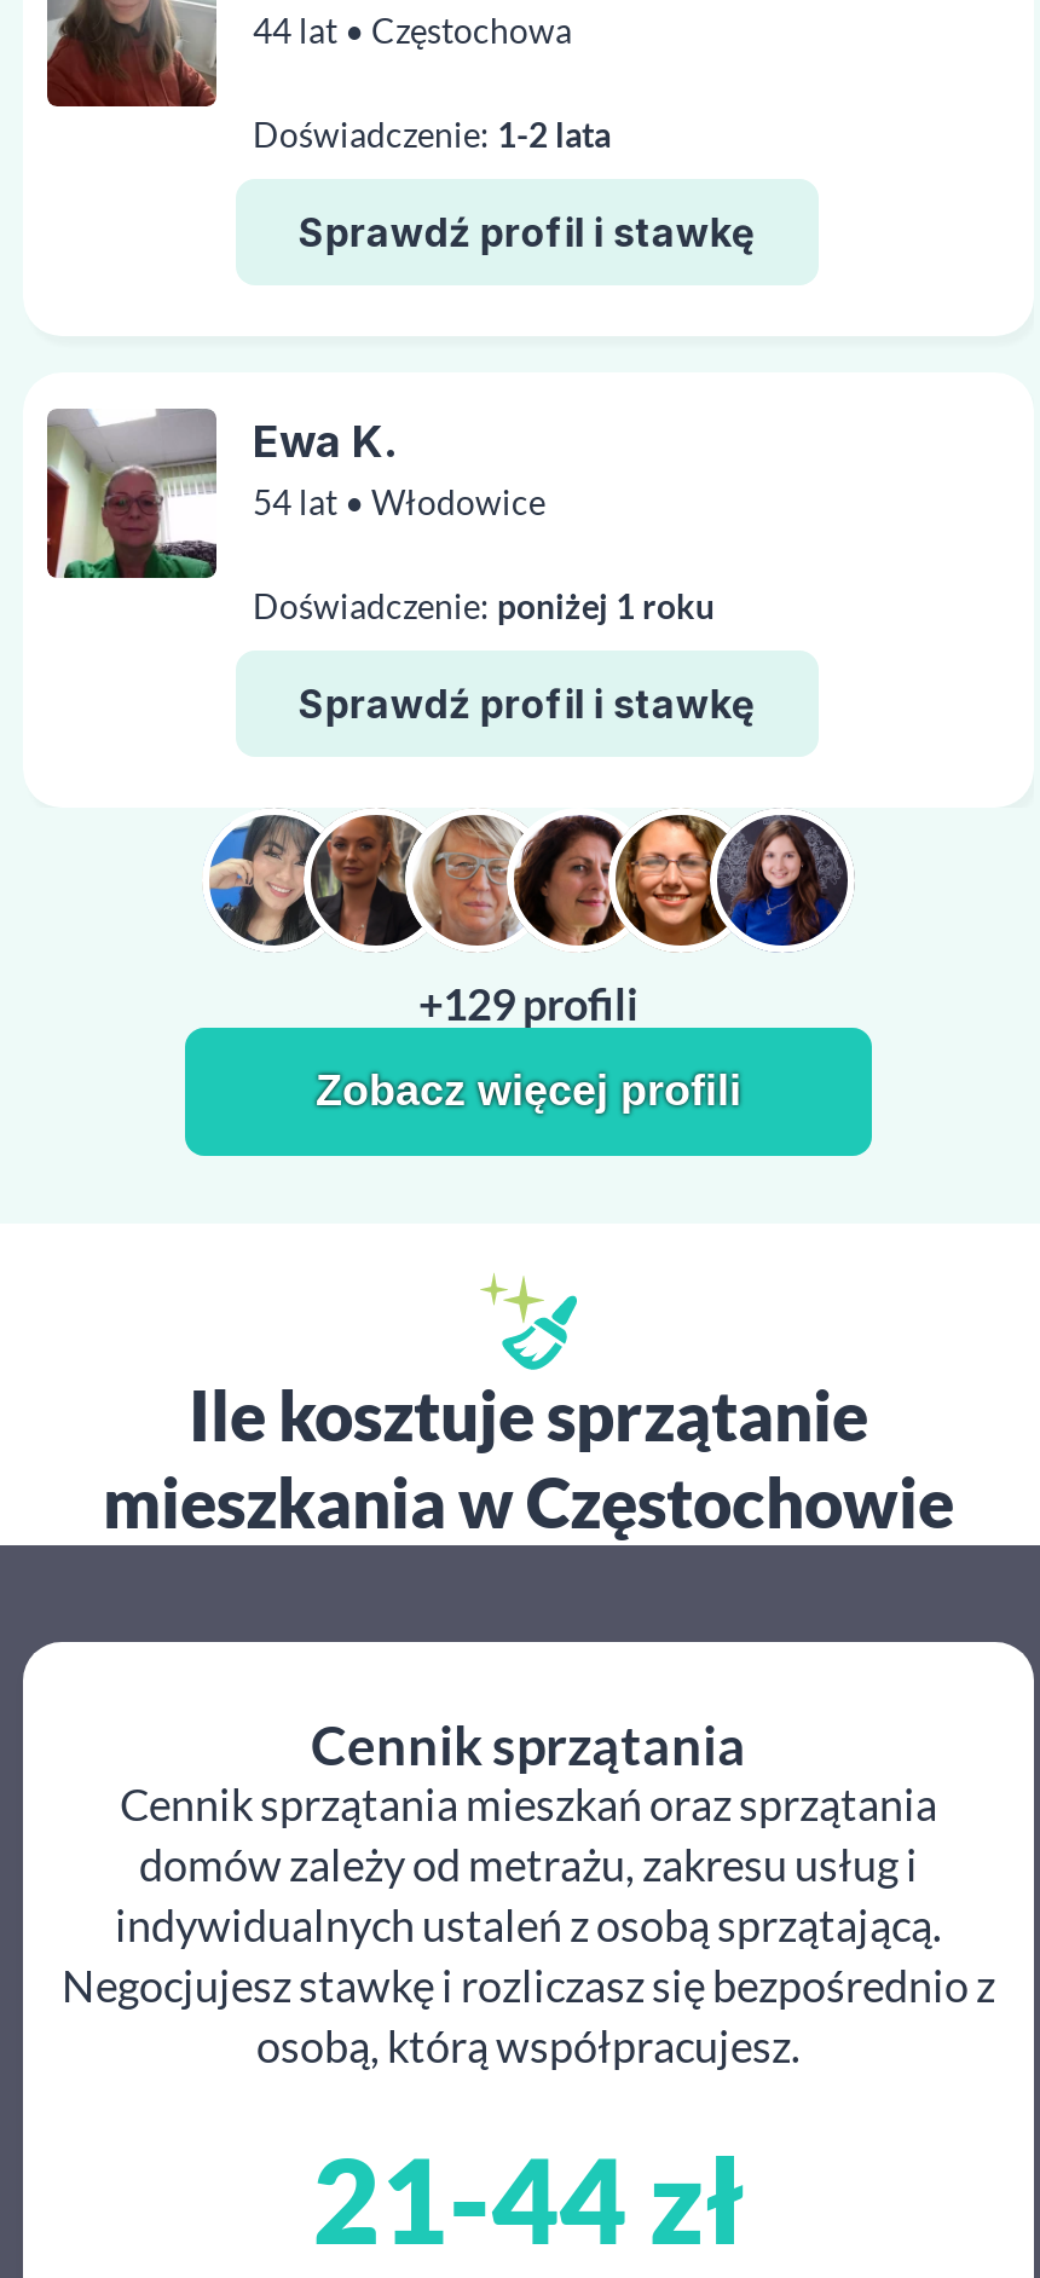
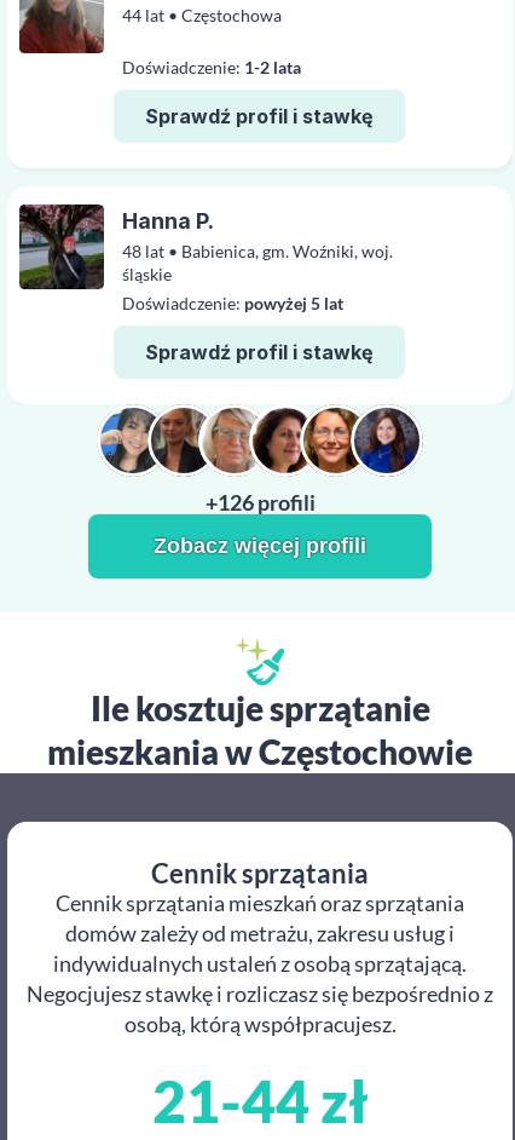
[45,409,715,626] [image] | 54 lat • Włodowice | Doświadczenie: poniżej 1 roku -> [18,203,393,313] [image] | 48 lat • Babienica, gm. Woźniki, woj. | śląskie | Doświadczenie: powyżej 5 lat
[253,416,395,467] Ewa K. -> [122,208,214,234] Hanna P.
[418,976,639,1029] +129 profili -> [205,488,315,515] +126 profili

